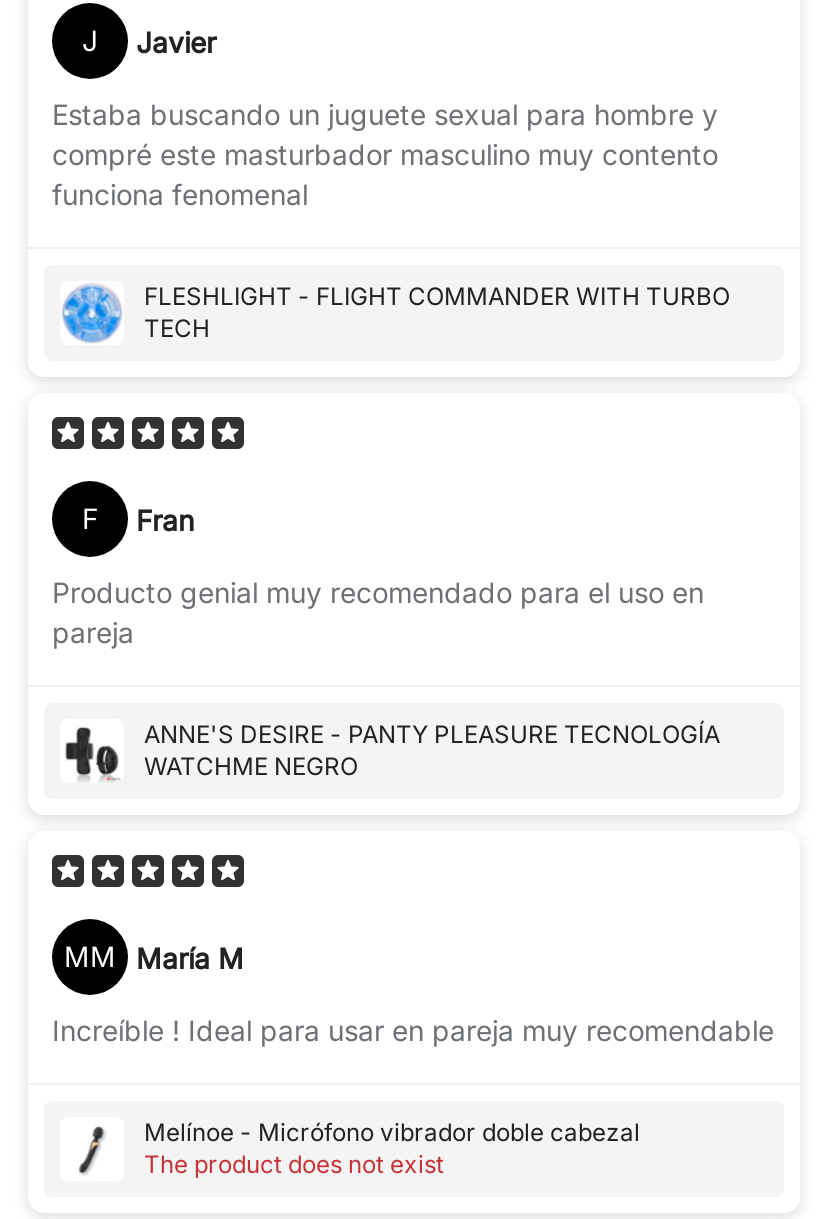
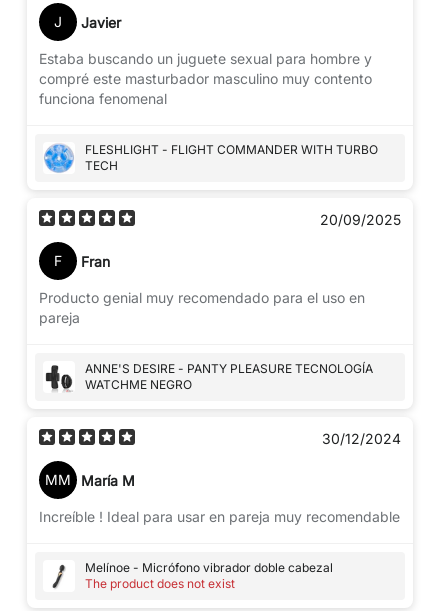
none -> [320,211,401,228] 20/09/2025
none -> [322,430,401,447] 30/12/2024

